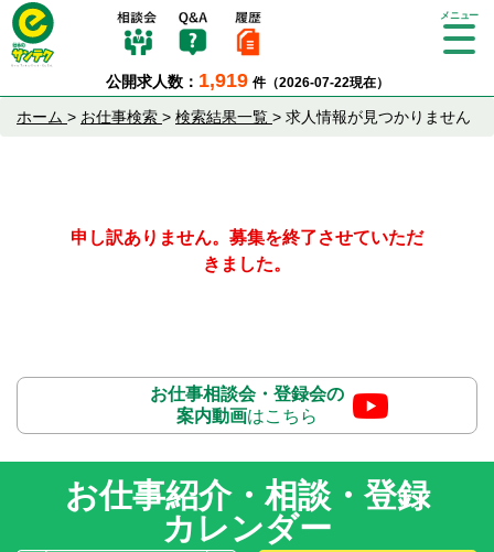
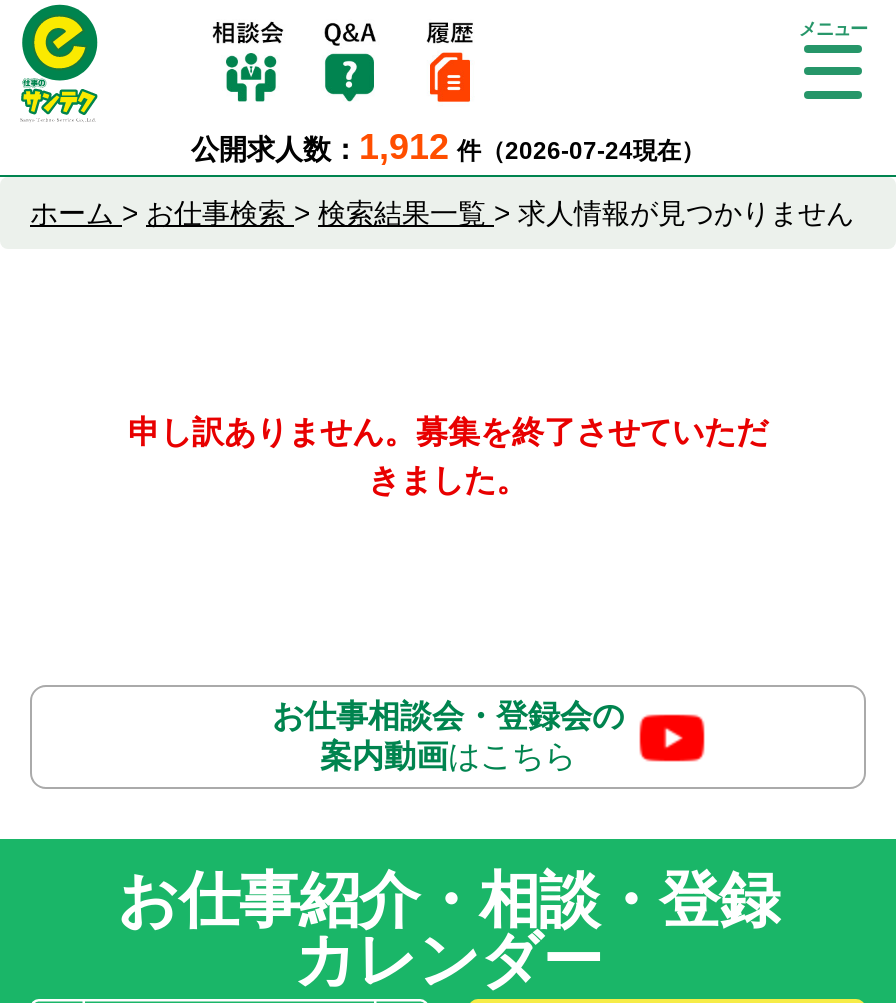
[105,69,389,91] 公開求人数：1,919 件（2026-07-22現在） -> [191,127,705,167] 公開求人数：1,912 件（2026-07-24現在）

